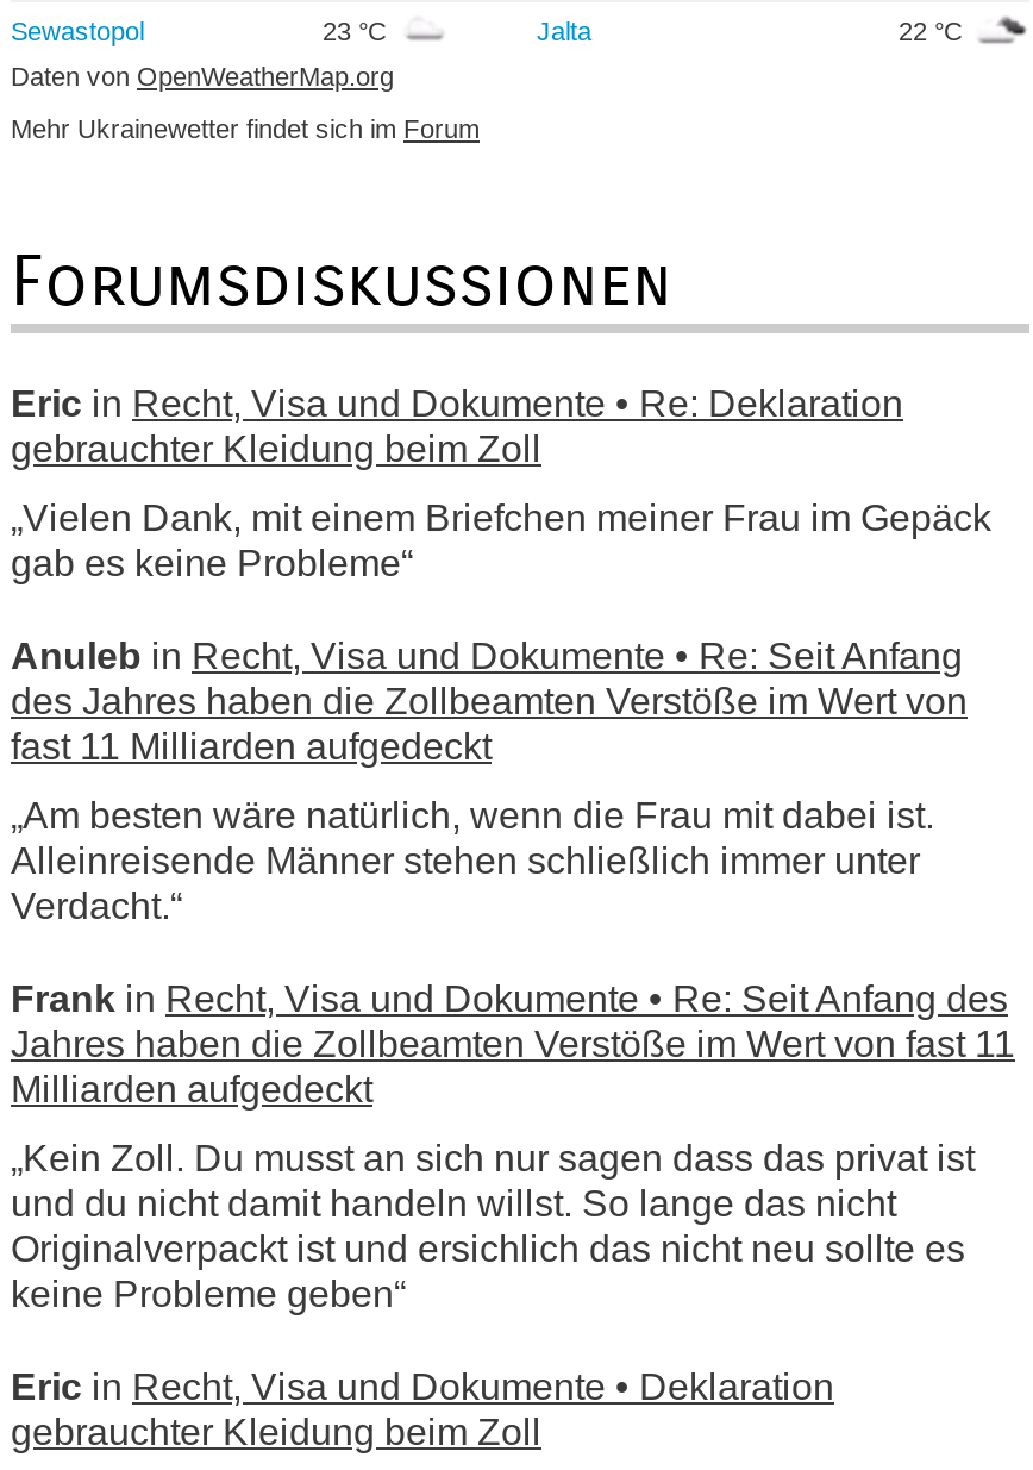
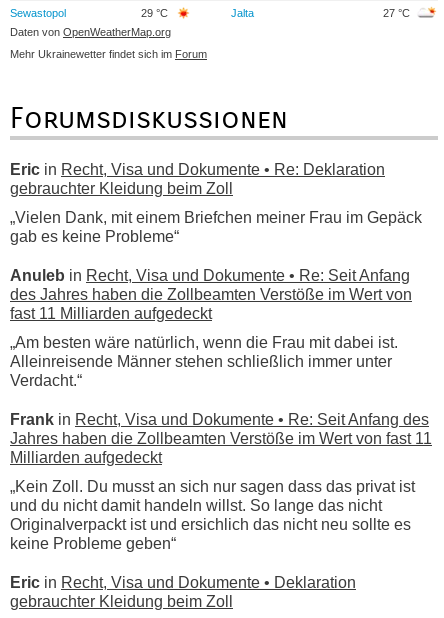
[323,15,394,44] 23 °C -> [141,6,171,18] 29 °C
[899,15,970,44] 22 °C -> [383,6,413,18] 27 °C

